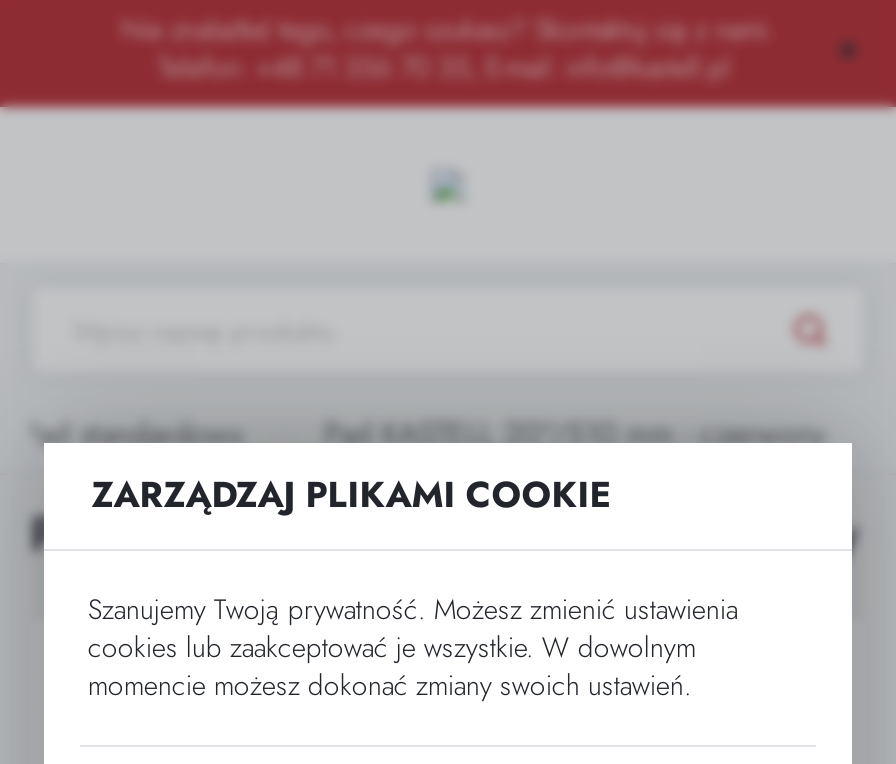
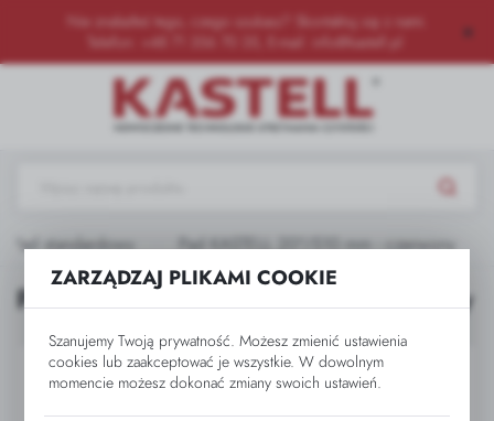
none -> [110,75,376,132] [image]

